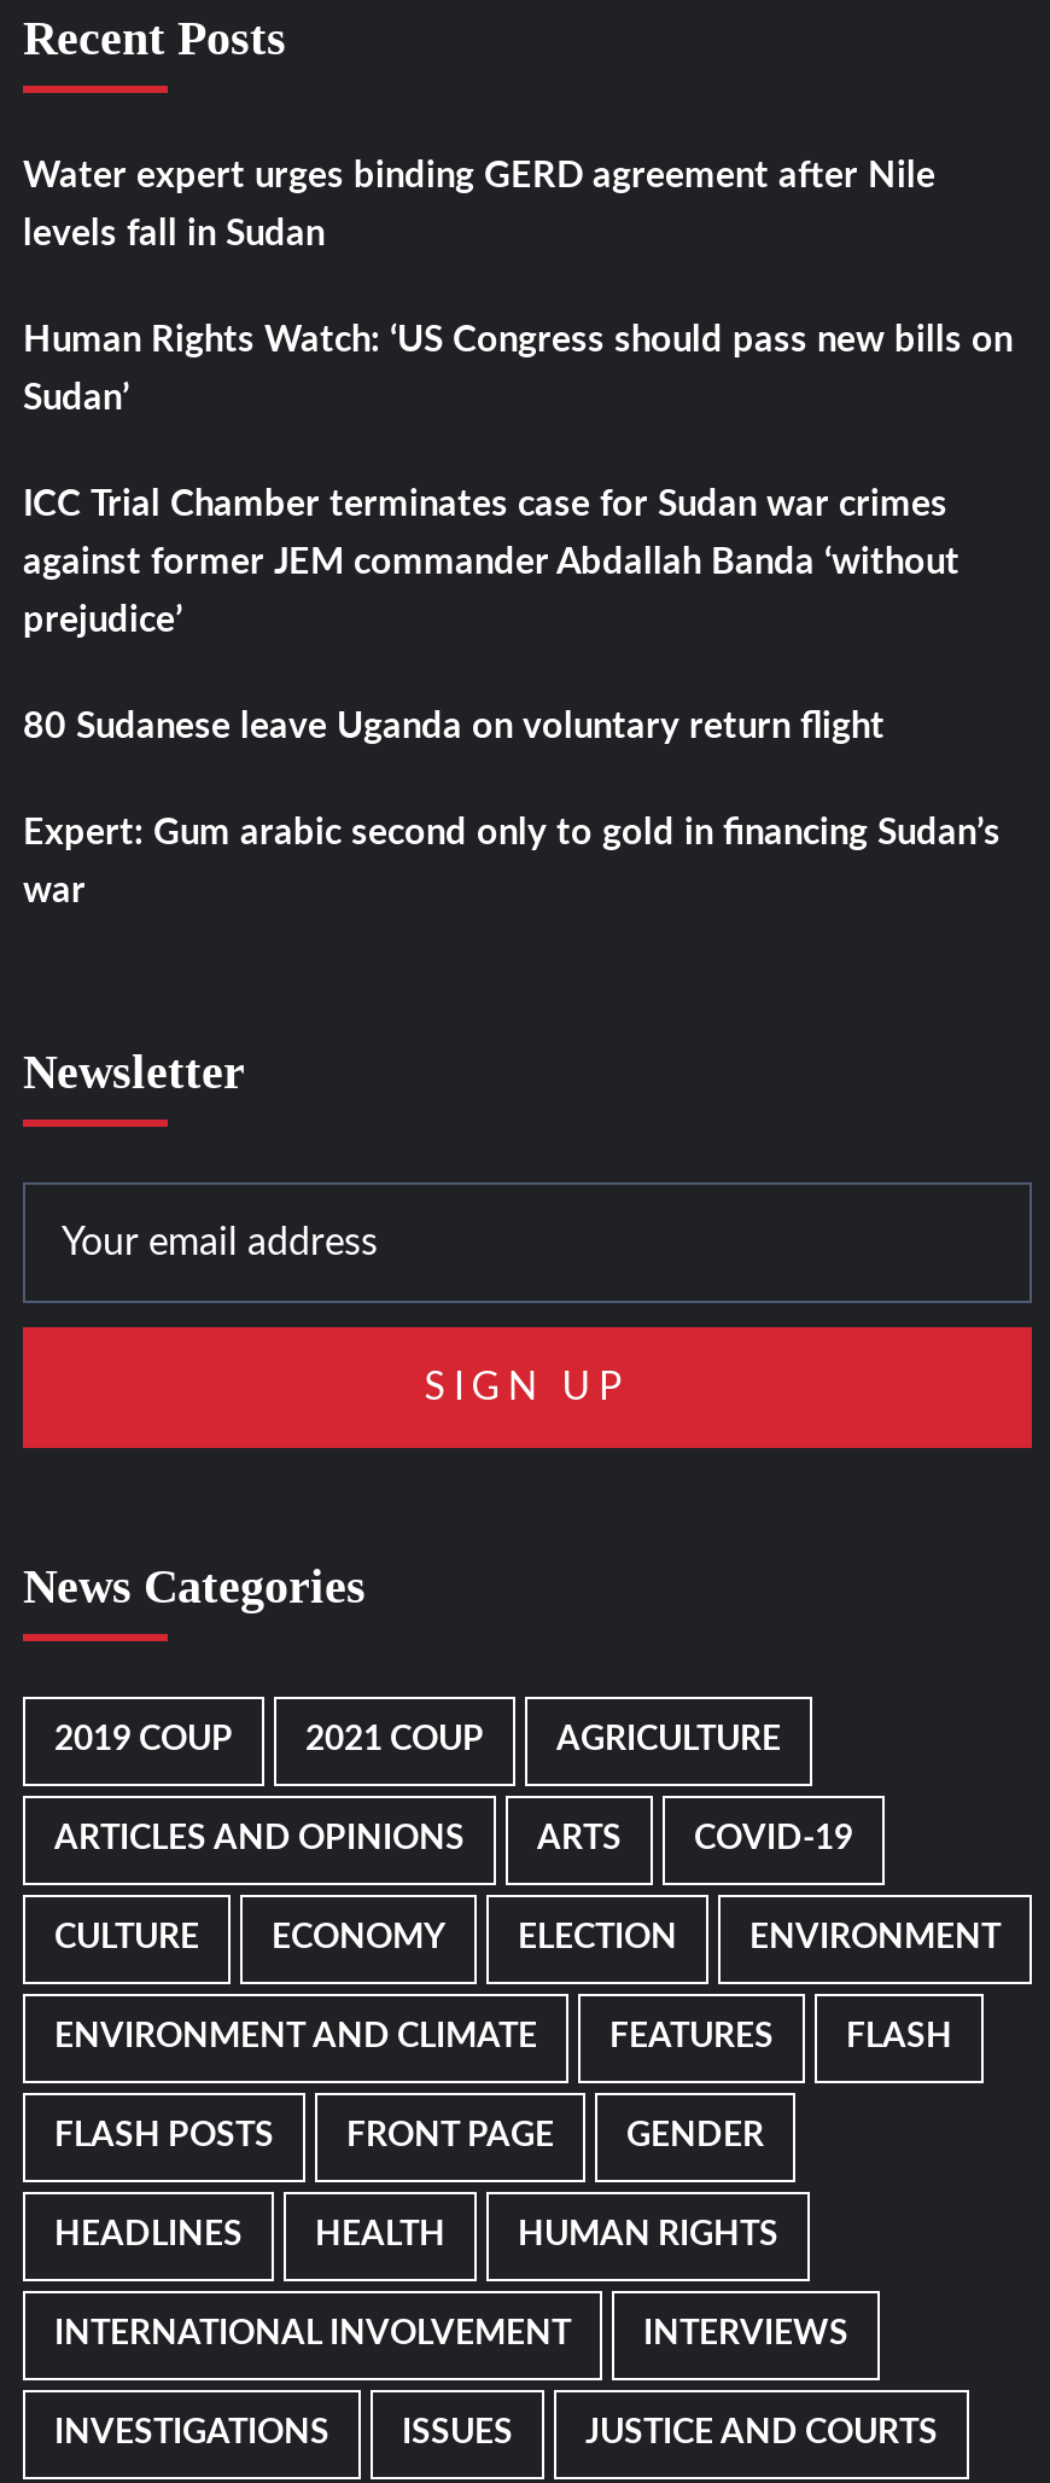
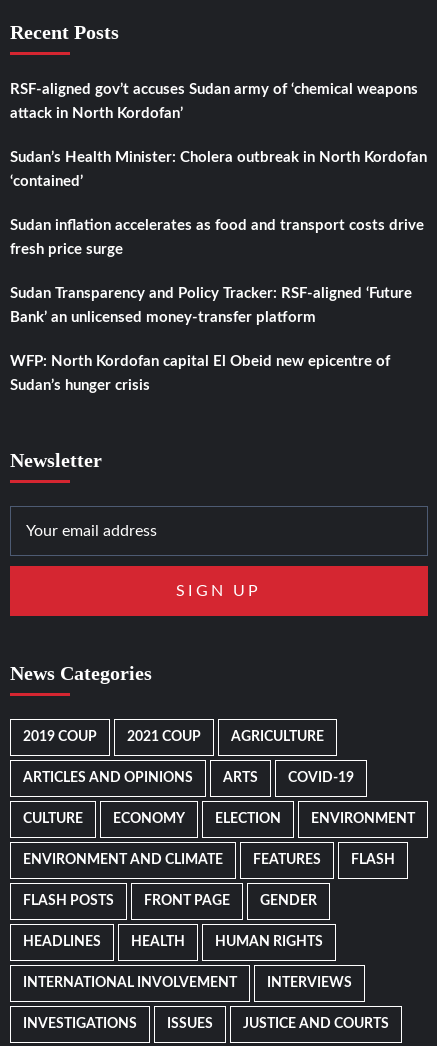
[23,158,935,194] Water expert urges binding GERD agreement after Nile -> [10,82,418,97] RSF-aligned gov’t accuses Sudan army of ‘chemical weapons
[23,216,325,252] levels fall in Sudan -> [10,106,183,121] attack in North Kordofan’
[23,322,1013,358] Human Rights Watch: ‘US Congress should pass new bills on -> [10,150,427,165] Sudan’s Health Minister: Cholera outbreak in North Kordofan
[23,380,129,416] Sudan’ -> [10,174,83,189] ‘contained’
[23,486,947,522] ICC Trial Chamber terminates case for Sudan war crimes -> [10,218,424,233] Sudan inflation accelerates as food and transport costs drive
[23,544,959,580] against former JEM commander Abdallah Banda ‘without -> [10,242,123,257] fresh price surge
[23,602,182,638] prejudice’ -> [10,286,412,301] Sudan Transparency and Policy Tracker: RSF-aligned ‘Future
[23,708,885,745] 80 Sudanese leave Uganda on voluntary return flight -> [10,310,316,325] Bank’ an unlicensed money-transfer platform
[23,815,1001,851] Expert: Gum arabic second only to gold in financing Sudan’s -> [10,354,390,369] WFP: North Kordofan capital El Obeid new epicentre of
[23,873,86,909] war -> [10,378,150,393] Sudan’s hunger crisis

